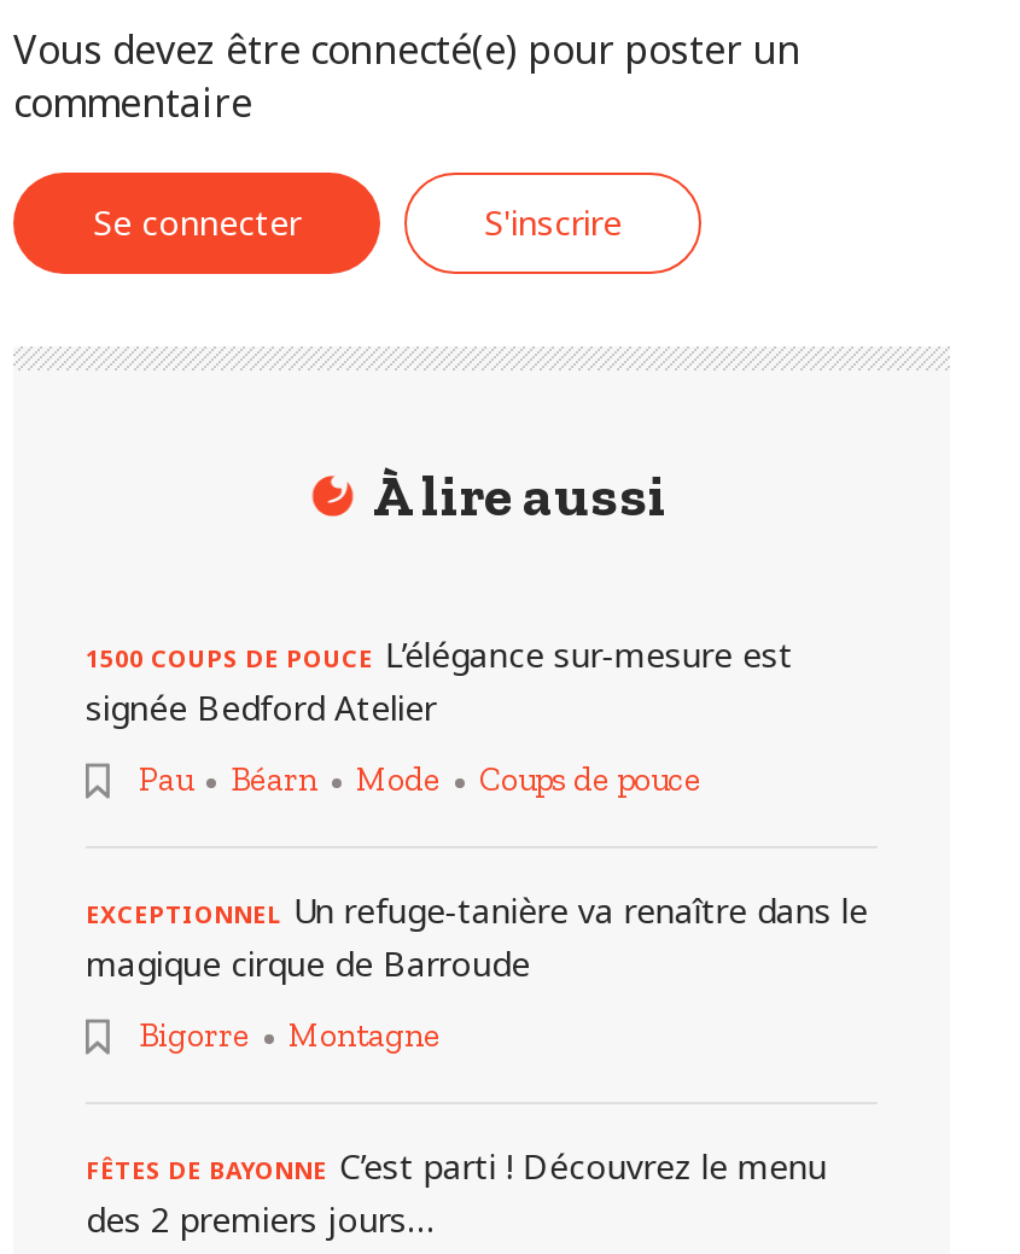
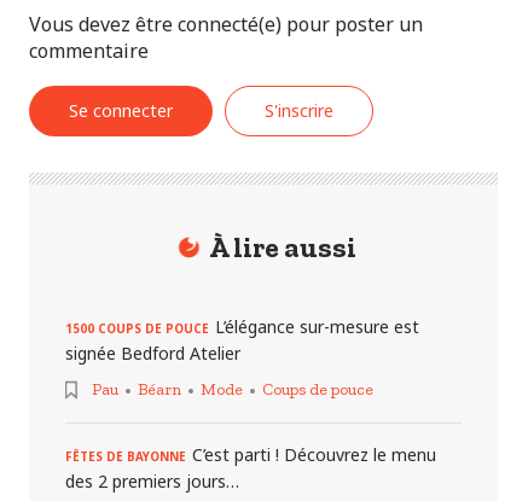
[86,888,868,1057] EXCEPTIONNEL Un refuge-tanière va renaître dans le | magique cirque de Barroude | Bigorre | Montagne -> none

